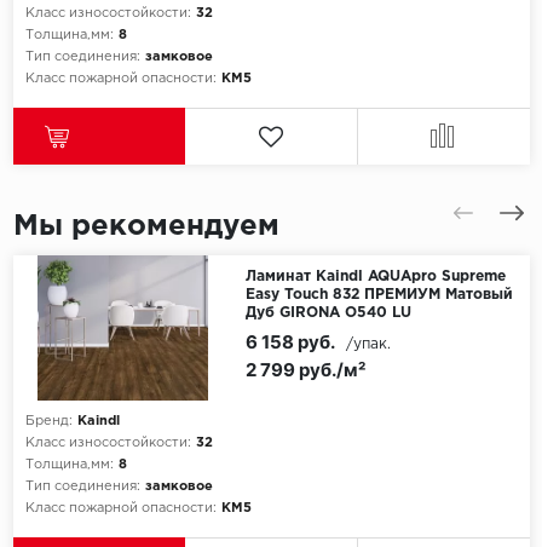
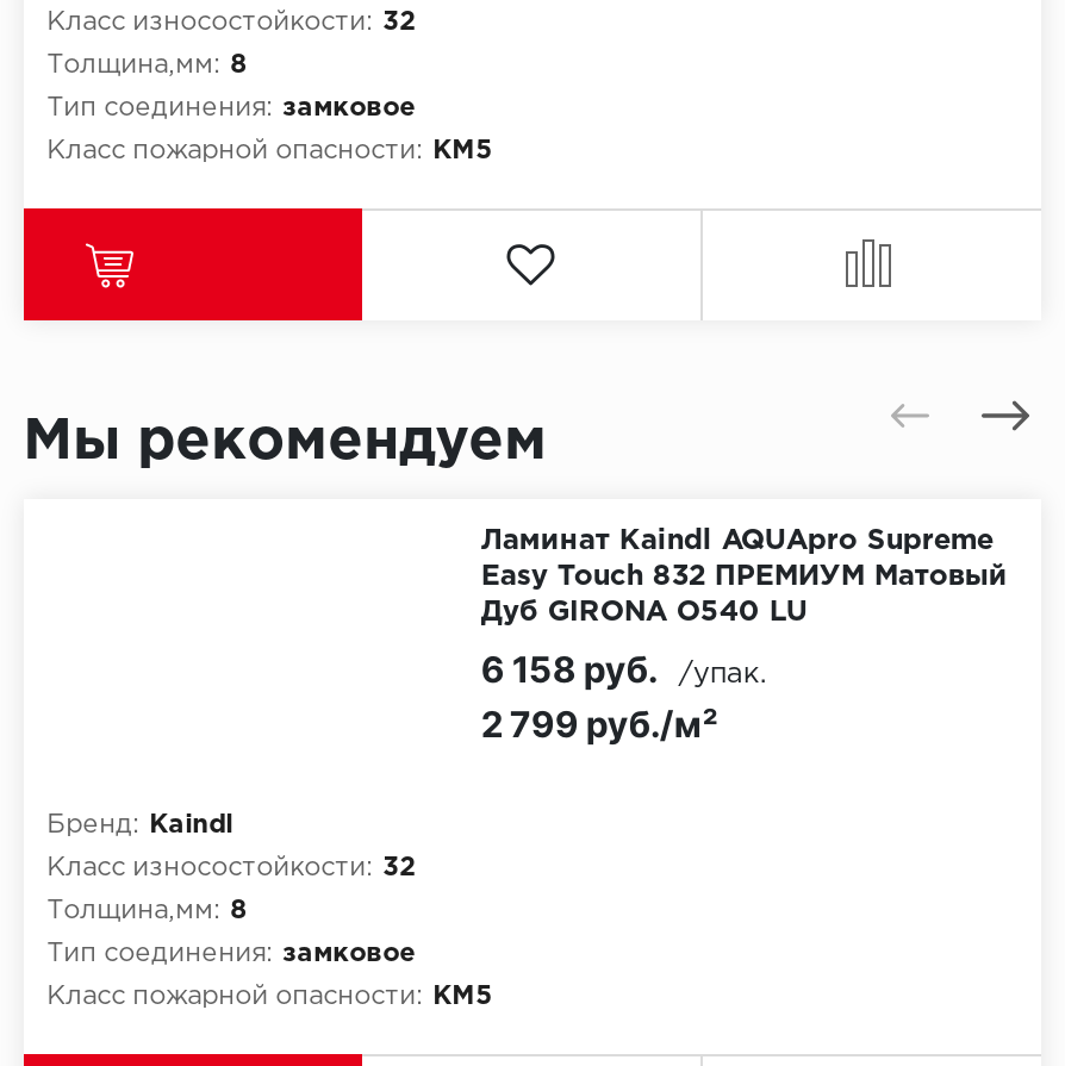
[36,254,209,402] [image] -> none

